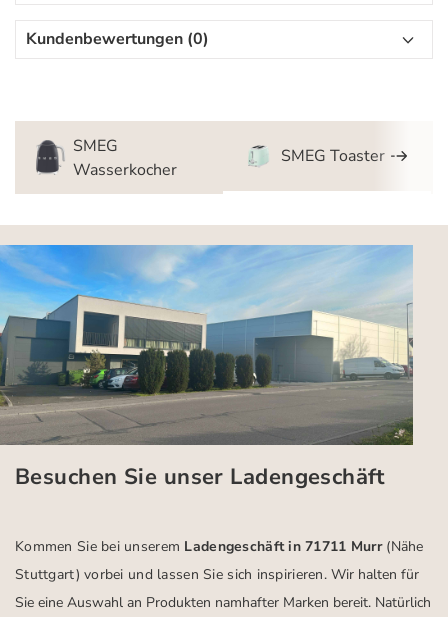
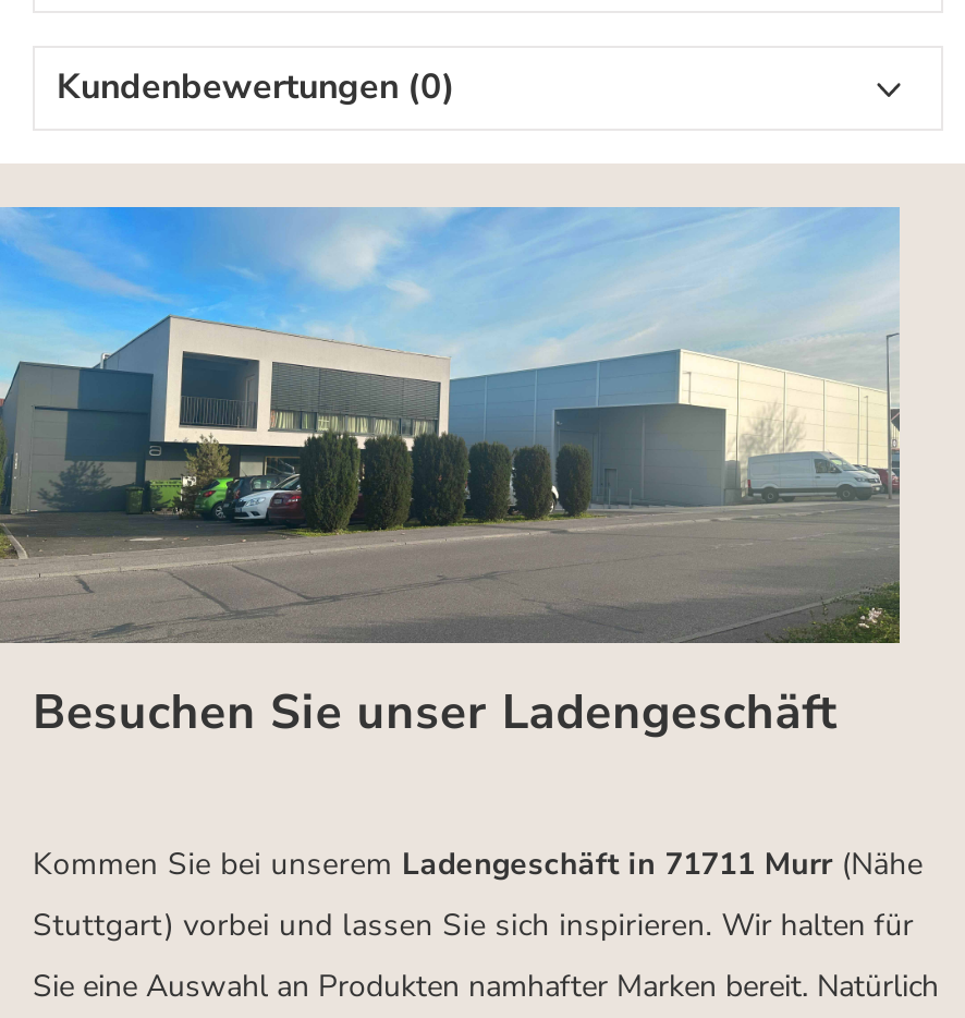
[72,134,176,180] SMEG | Wasserkocher -> none
[280,145,384,167] SMEG Toaster -> none

